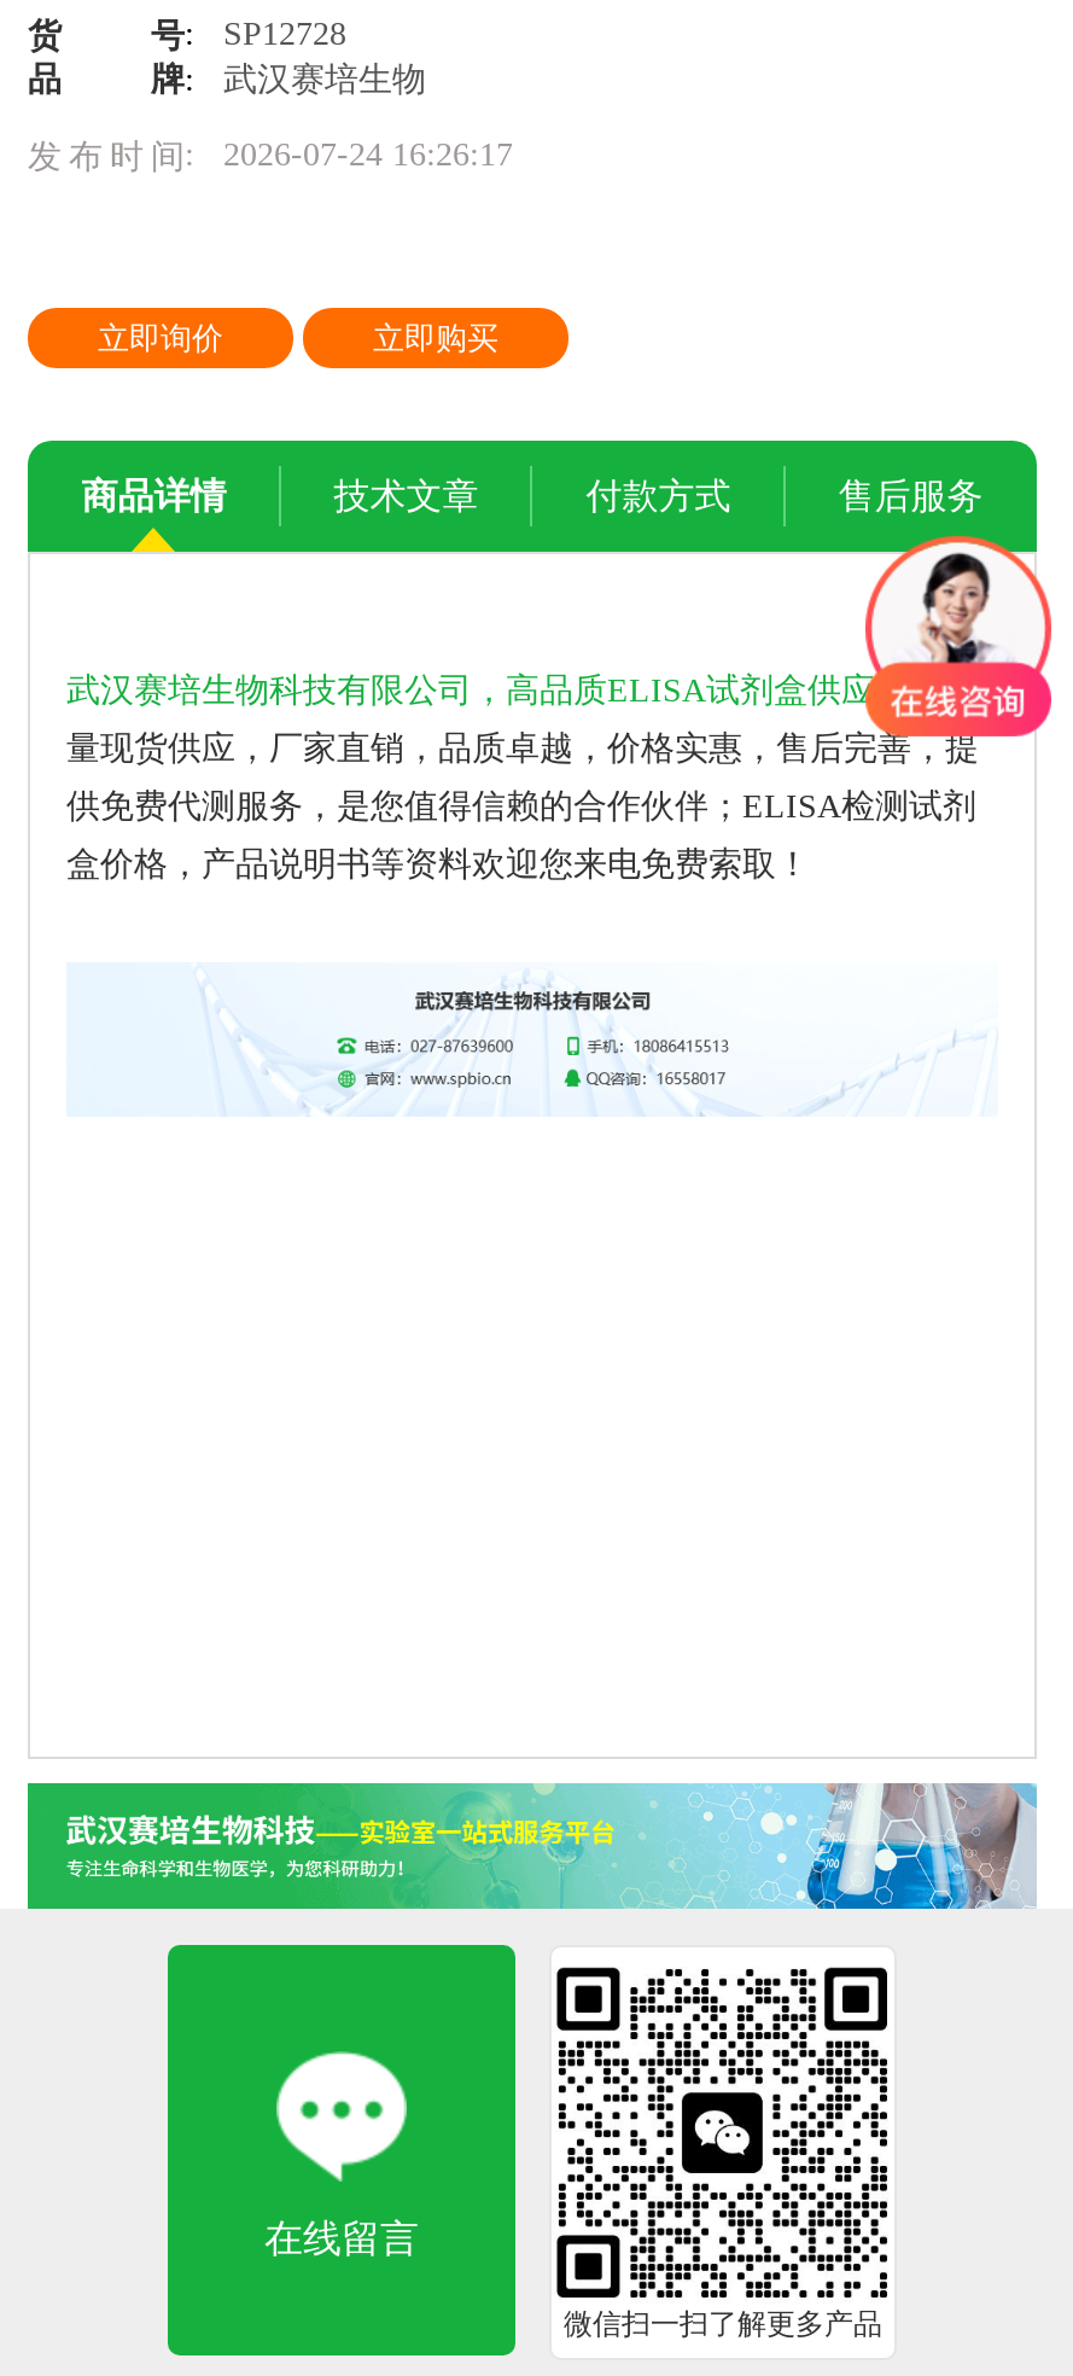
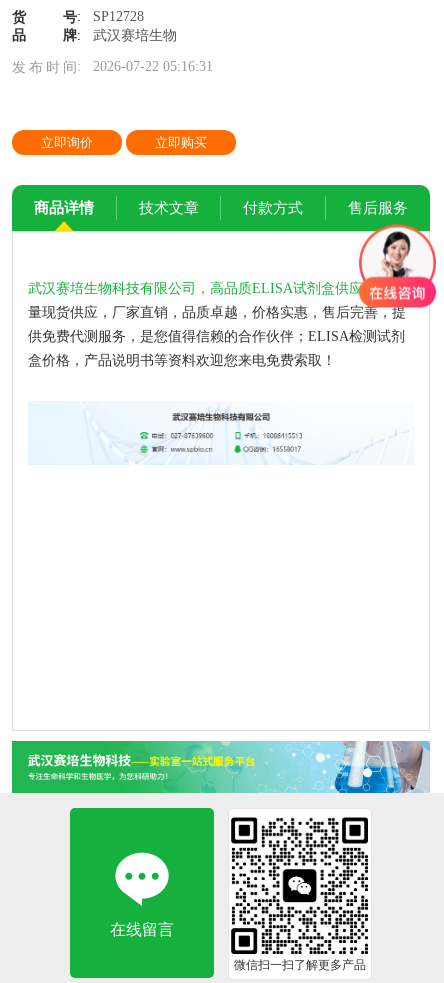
[28,136,513,175] 发布时间: 2026-07-24 16:26:17 -> [12,59,213,75] 发布时间: 2026-07-22 05:16:31

